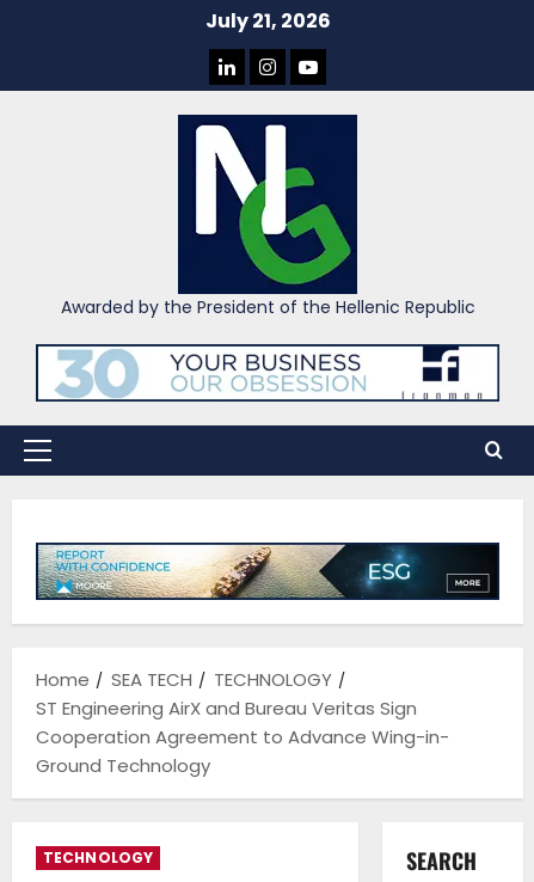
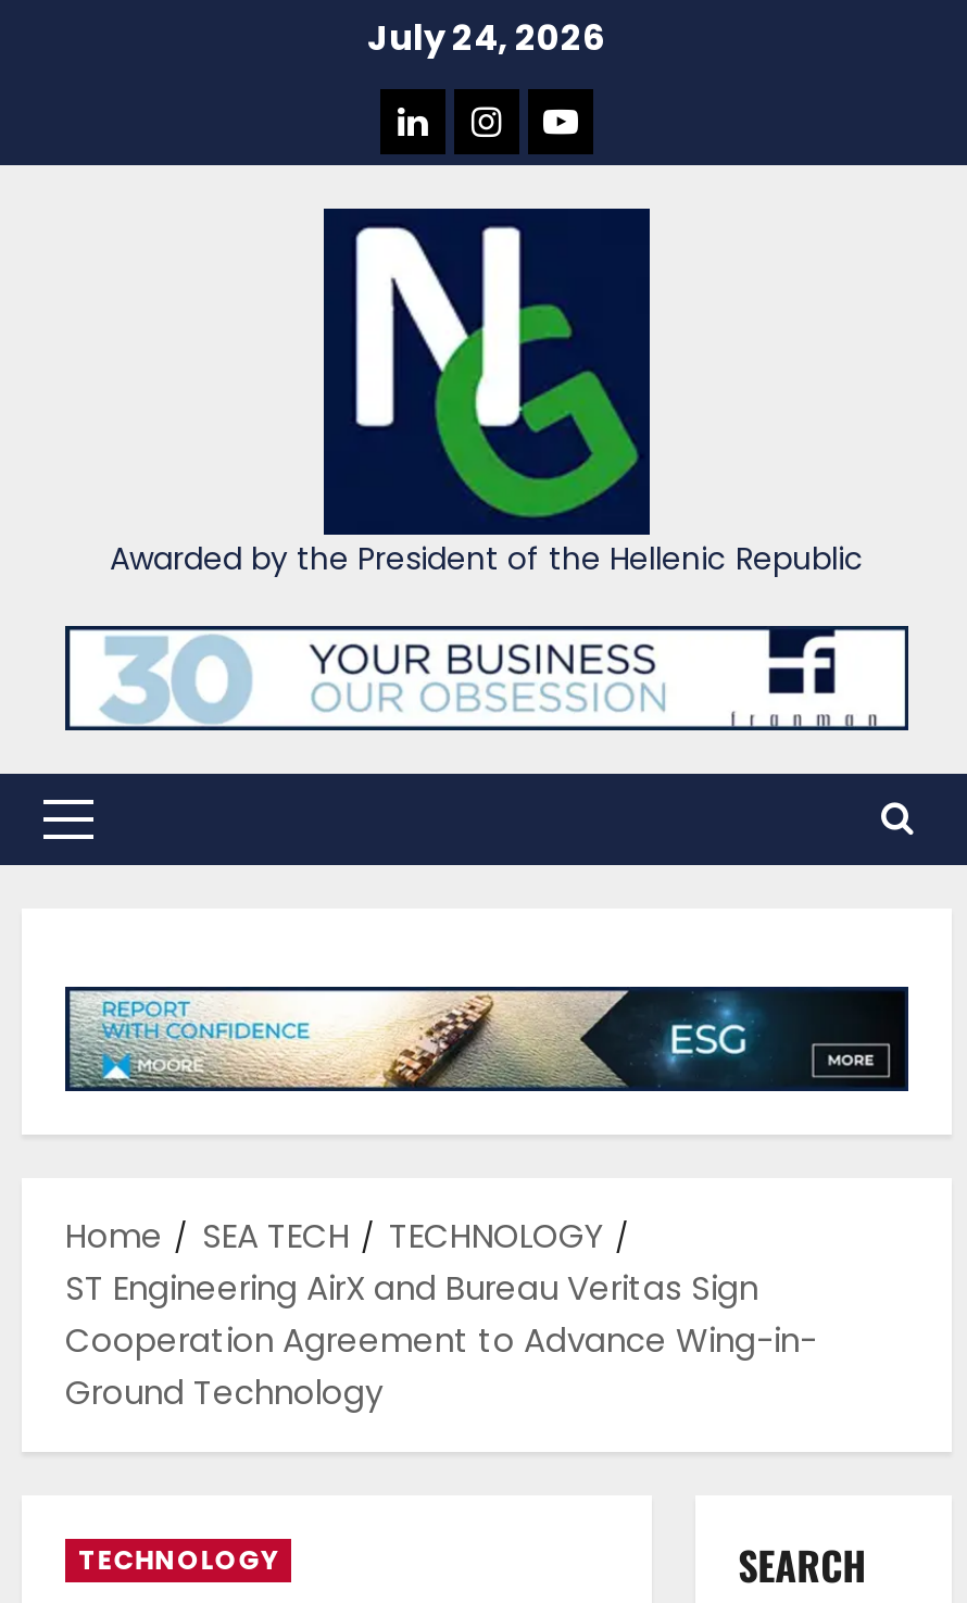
[205,7,330,35] July 21, 2026 -> [367,13,606,63] July 24, 2026

